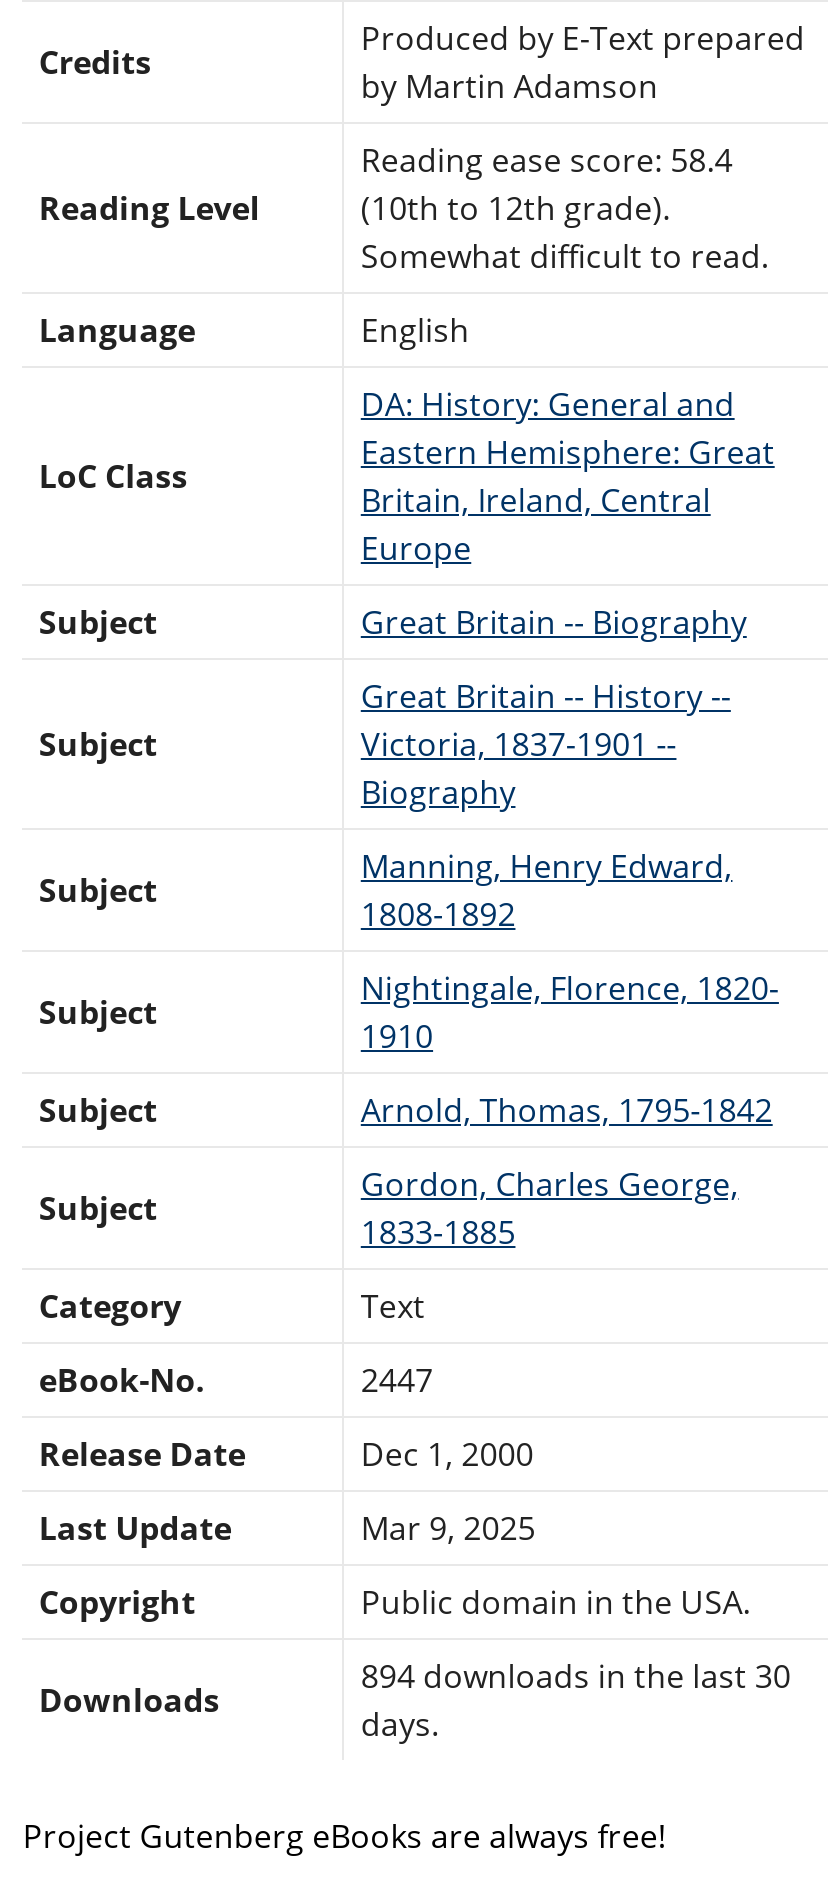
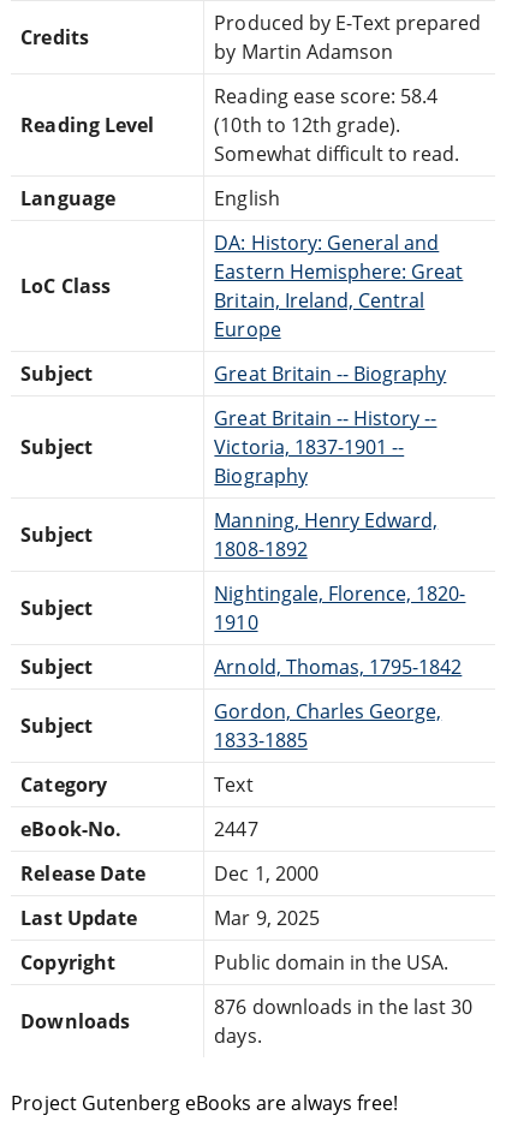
[361,1653,791,1697] 894 downloads in the last 30 -> [214,993,473,1020] 876 downloads in the last 30

